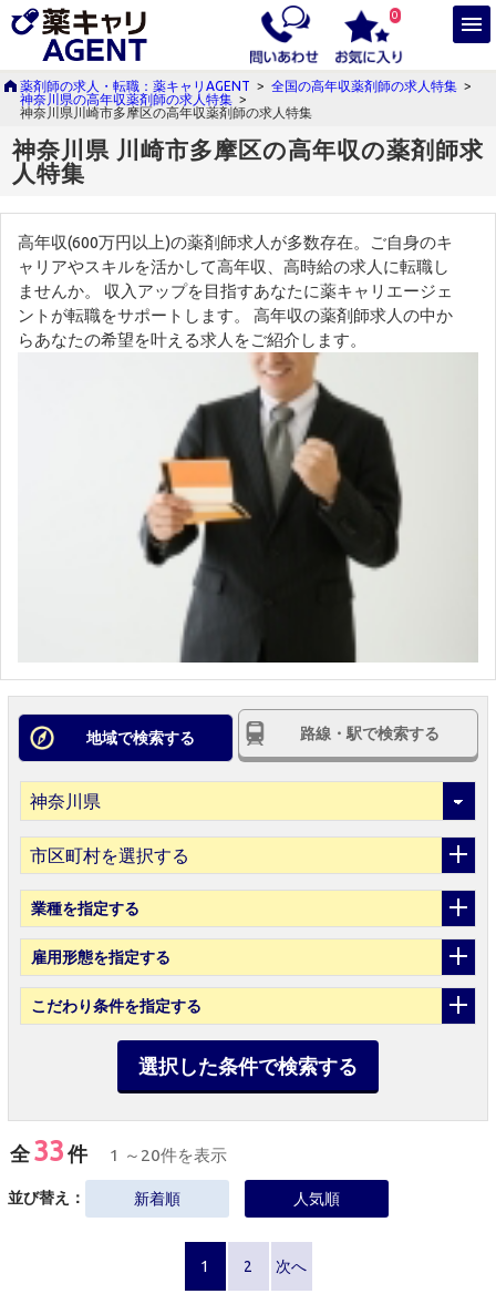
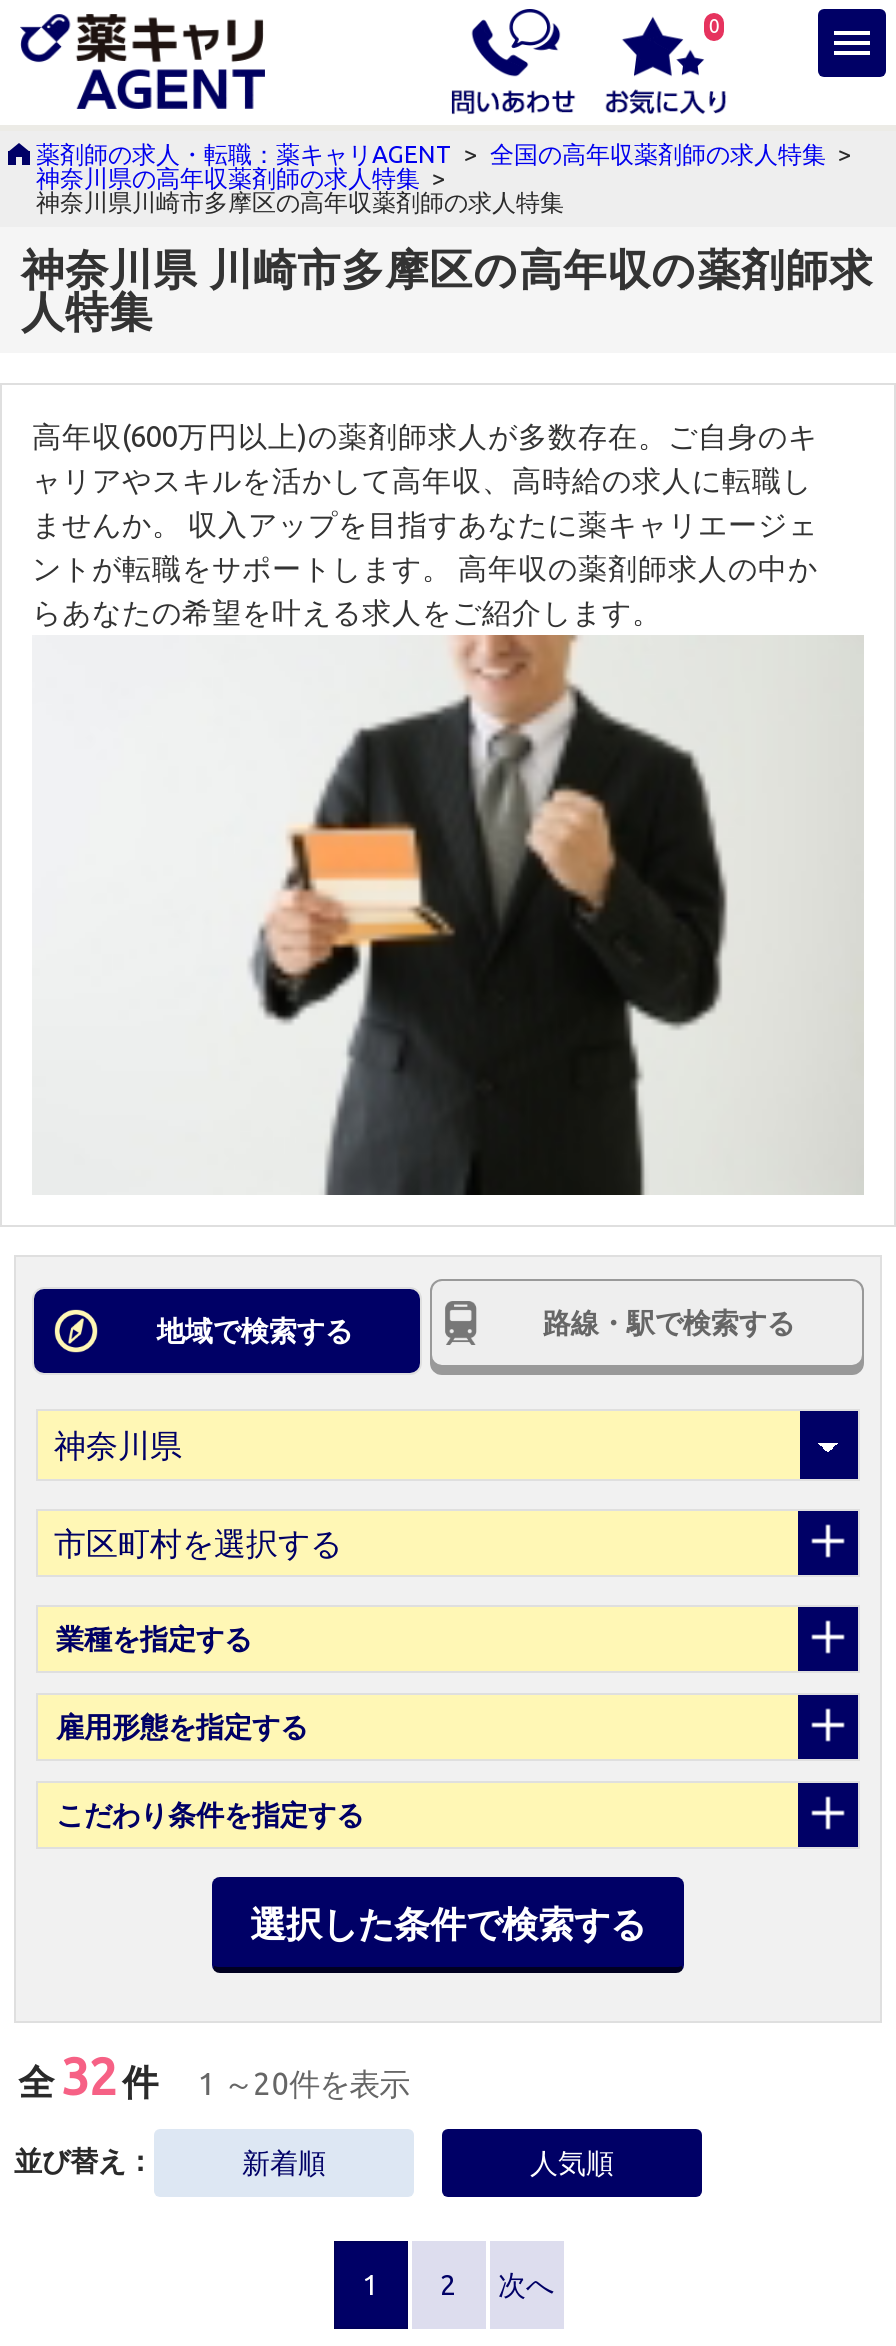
[10,1134,227,1166] 全 33 件 1 ～20件を表示 -> [18,2046,409,2104] 全 32 件 1 ～20件を表示

